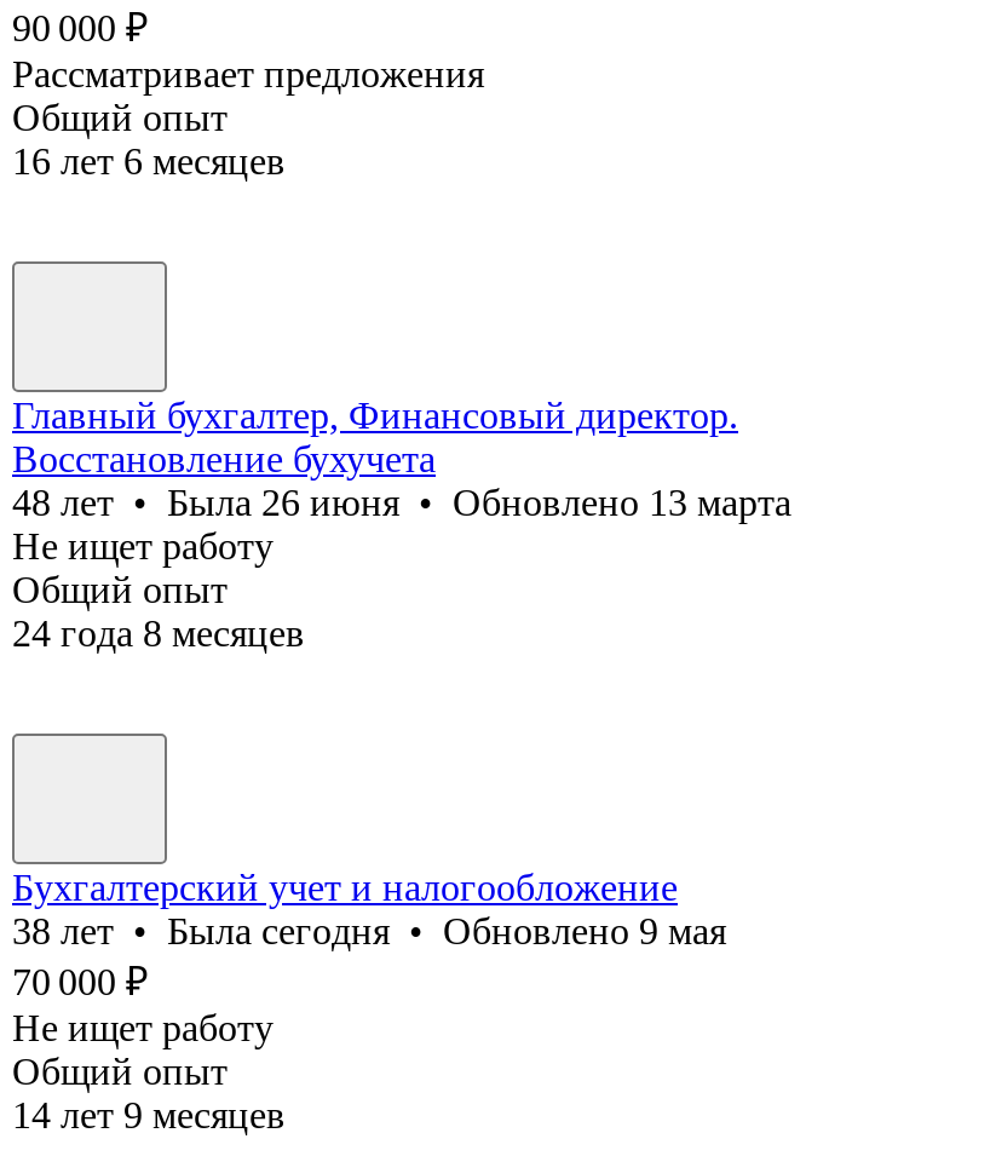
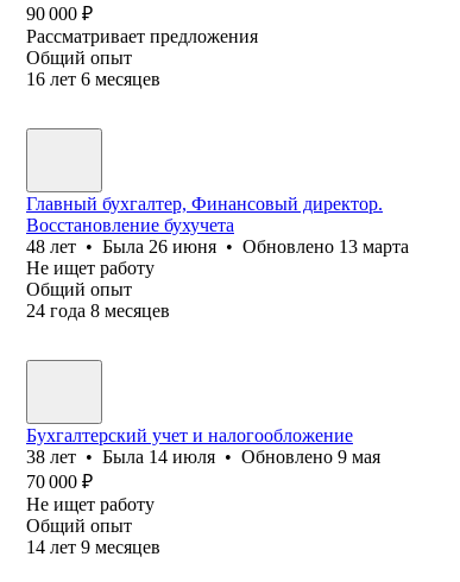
[12,910,726,951] 38 лет • Была сегодня • Обновлено 9 мая -> [26,446,380,467] 38 лет • Была 14 июля • Обновлено 9 мая

